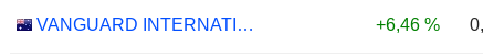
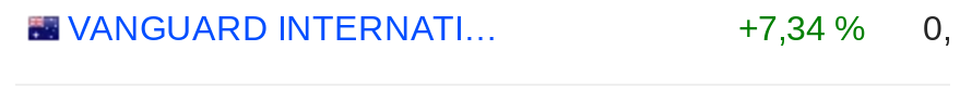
[376,15,440,34] +6,46 % -> [738,10,865,47] +7,34 %

